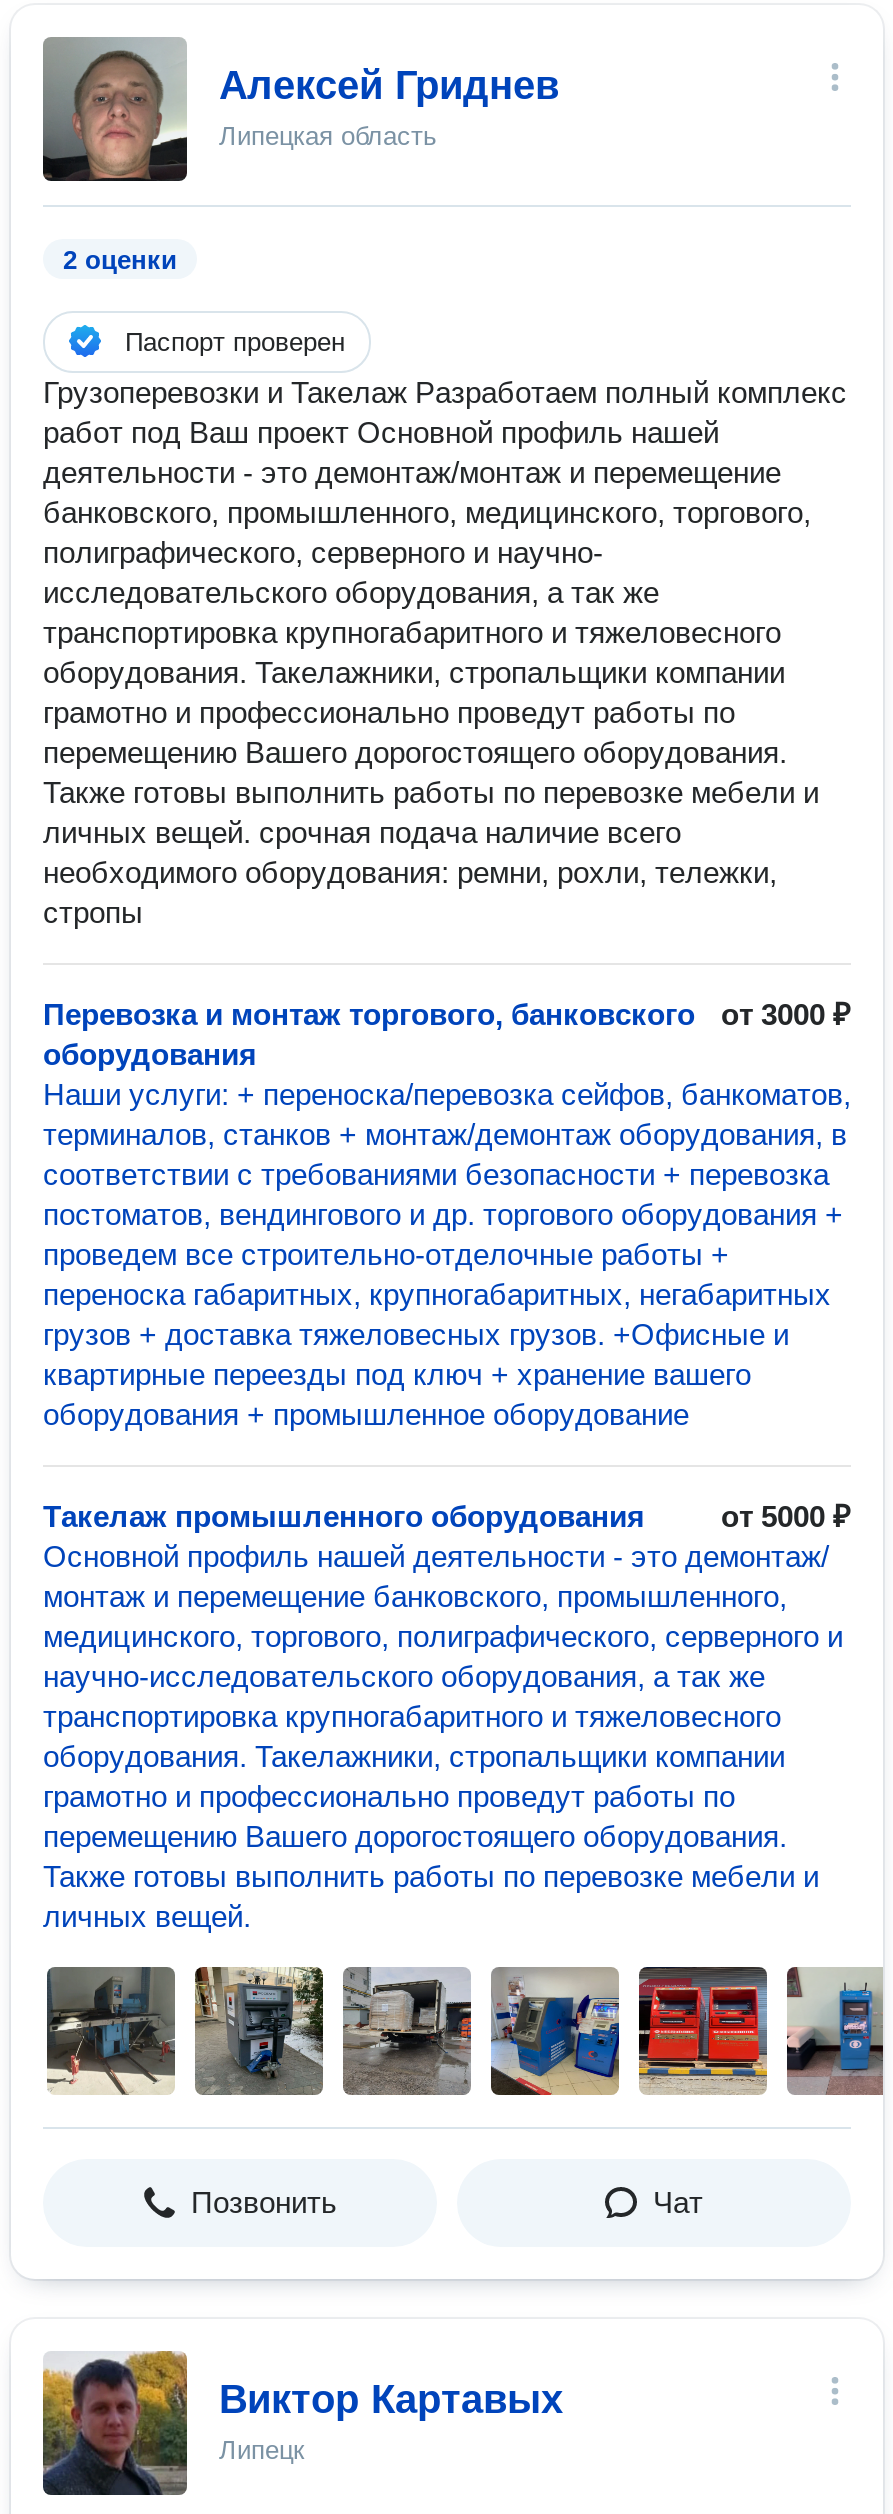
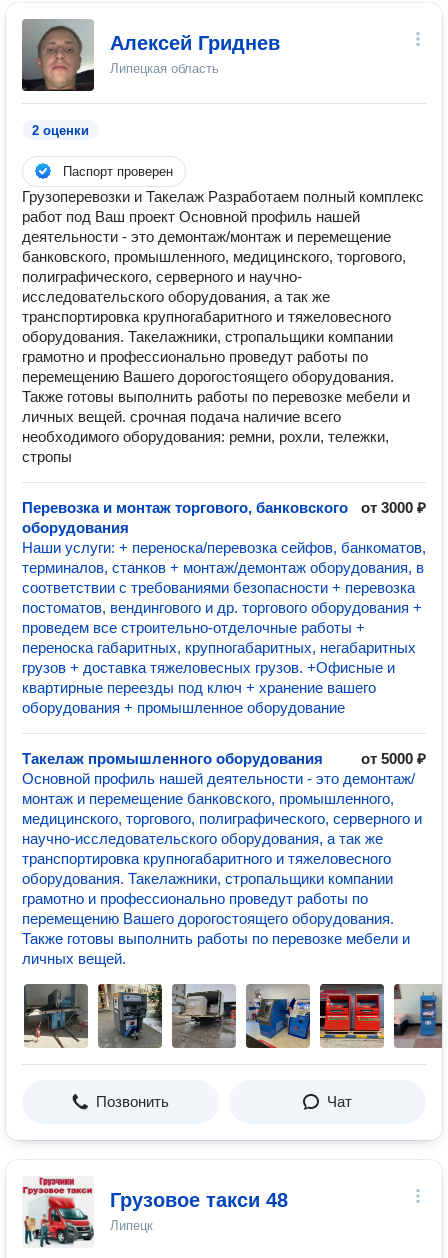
[41,2349,563,2497] [image] | Виктор Картавых -> [22,1176,288,1248] [image] | Грузовое такси 48

